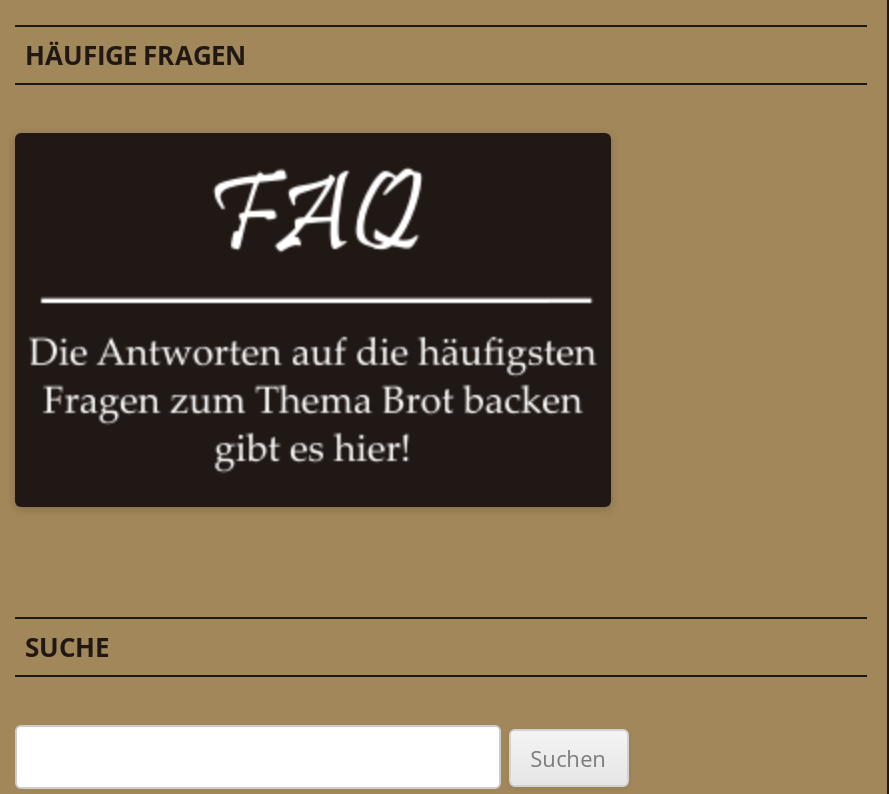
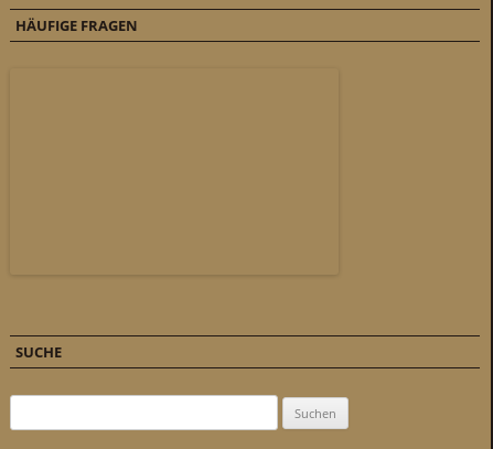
[13,131,613,509] [image] -> none

